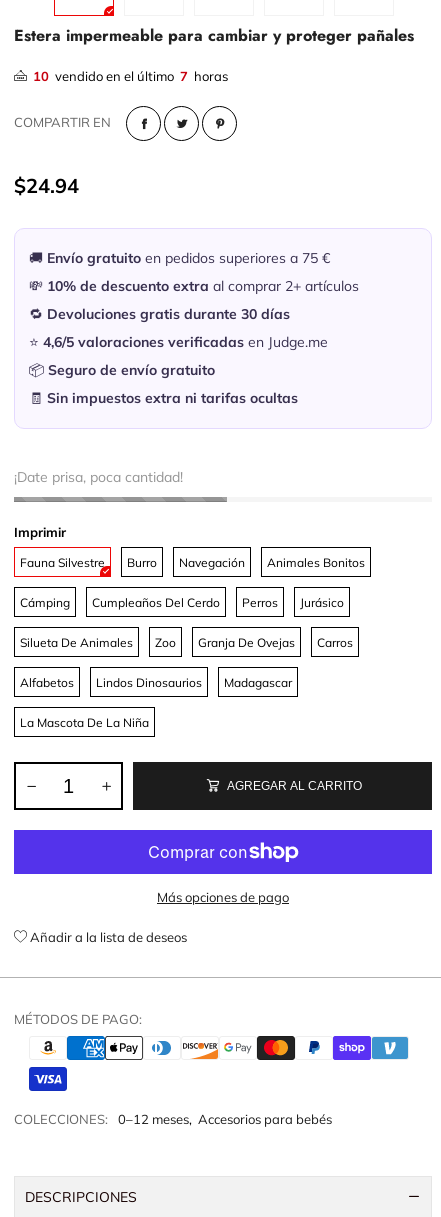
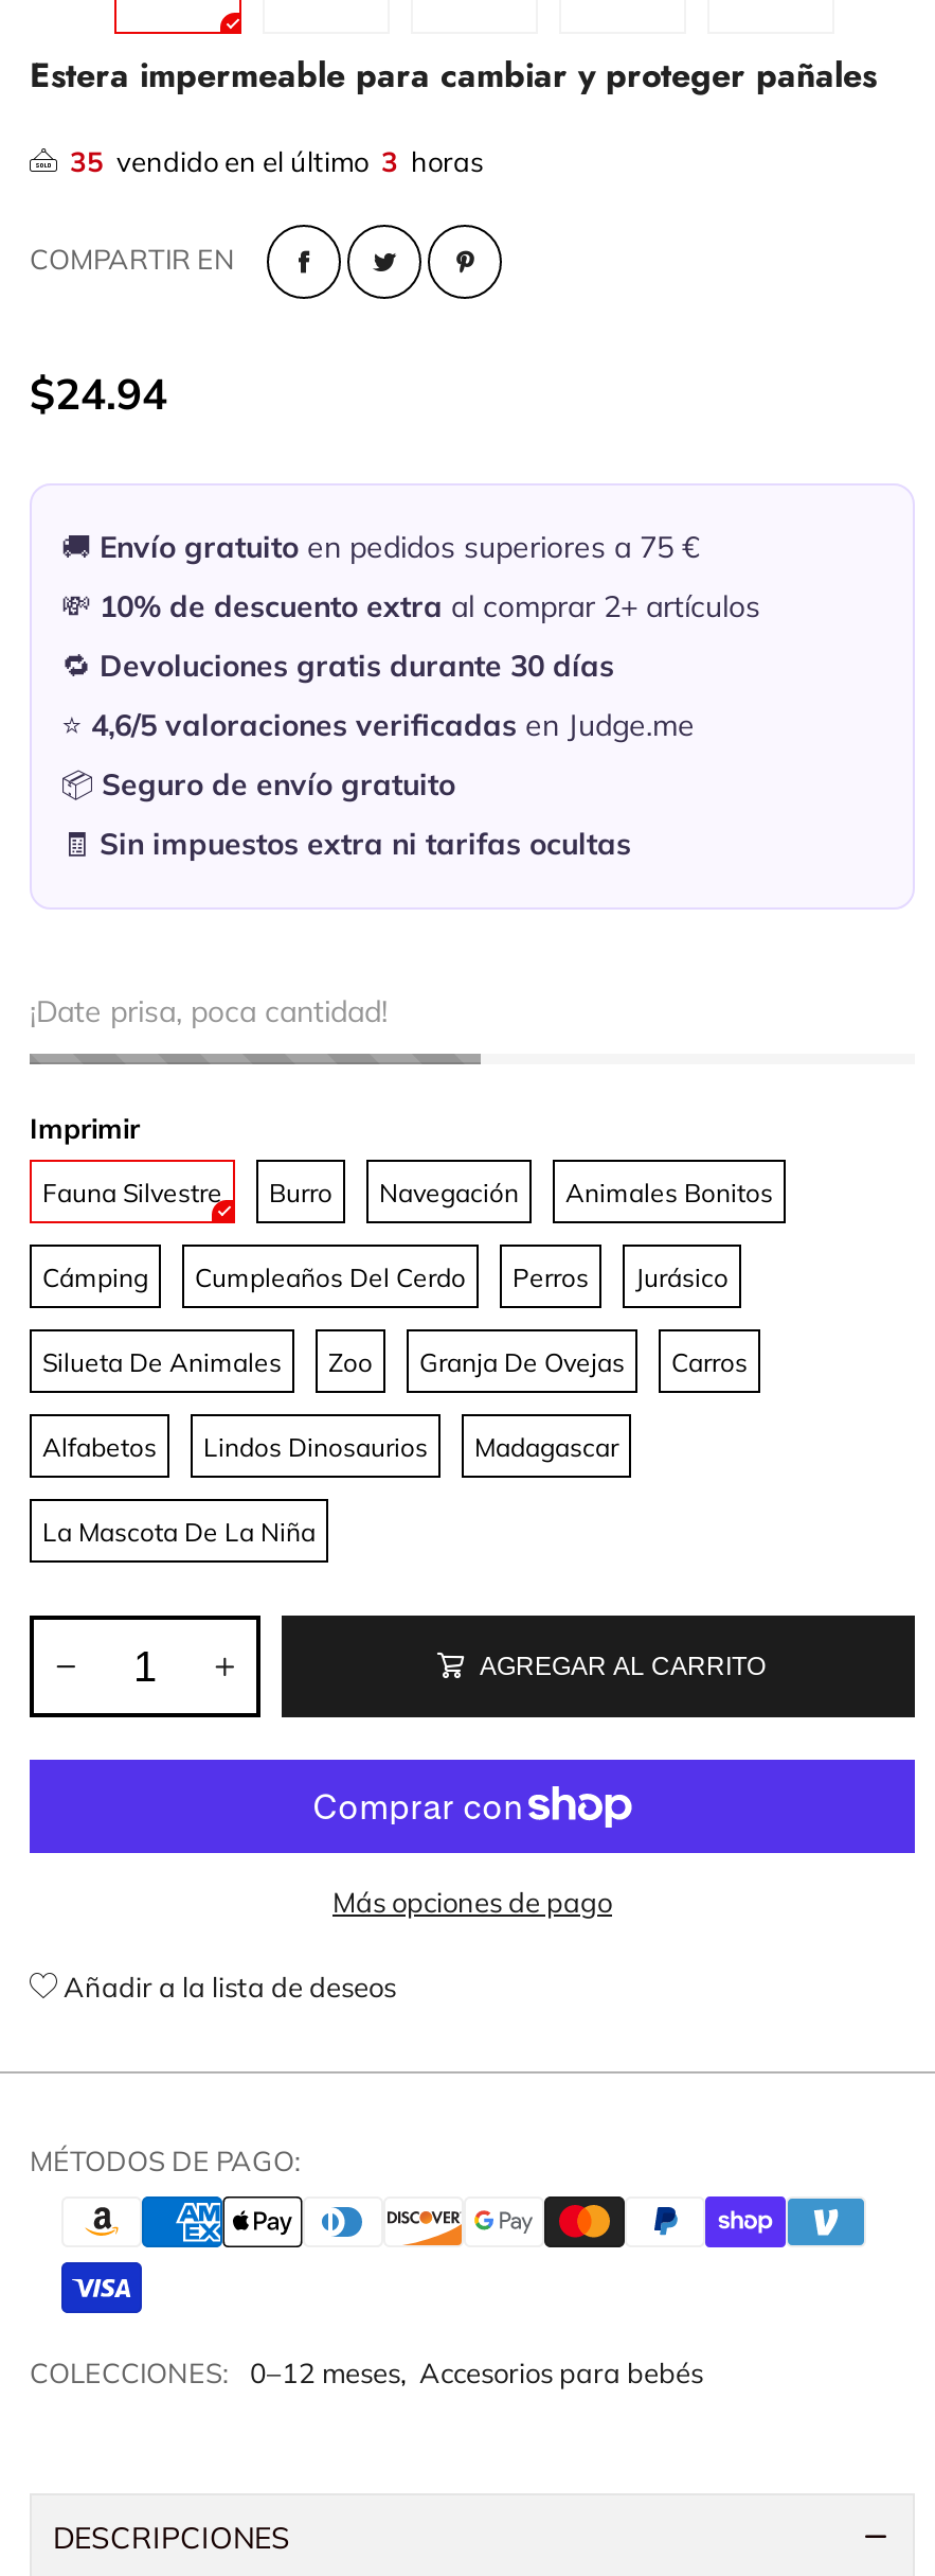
[33,68,228,84] 10 vendido en el último 7 horas -> [70,145,483,179] 35 vendido en el último 3 horas

